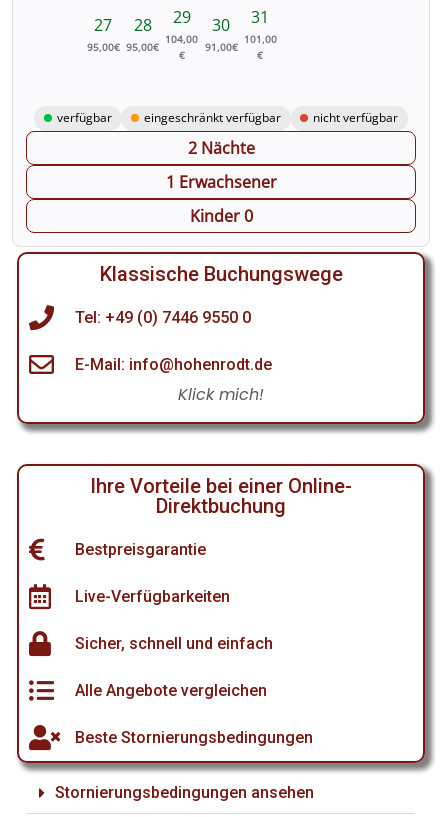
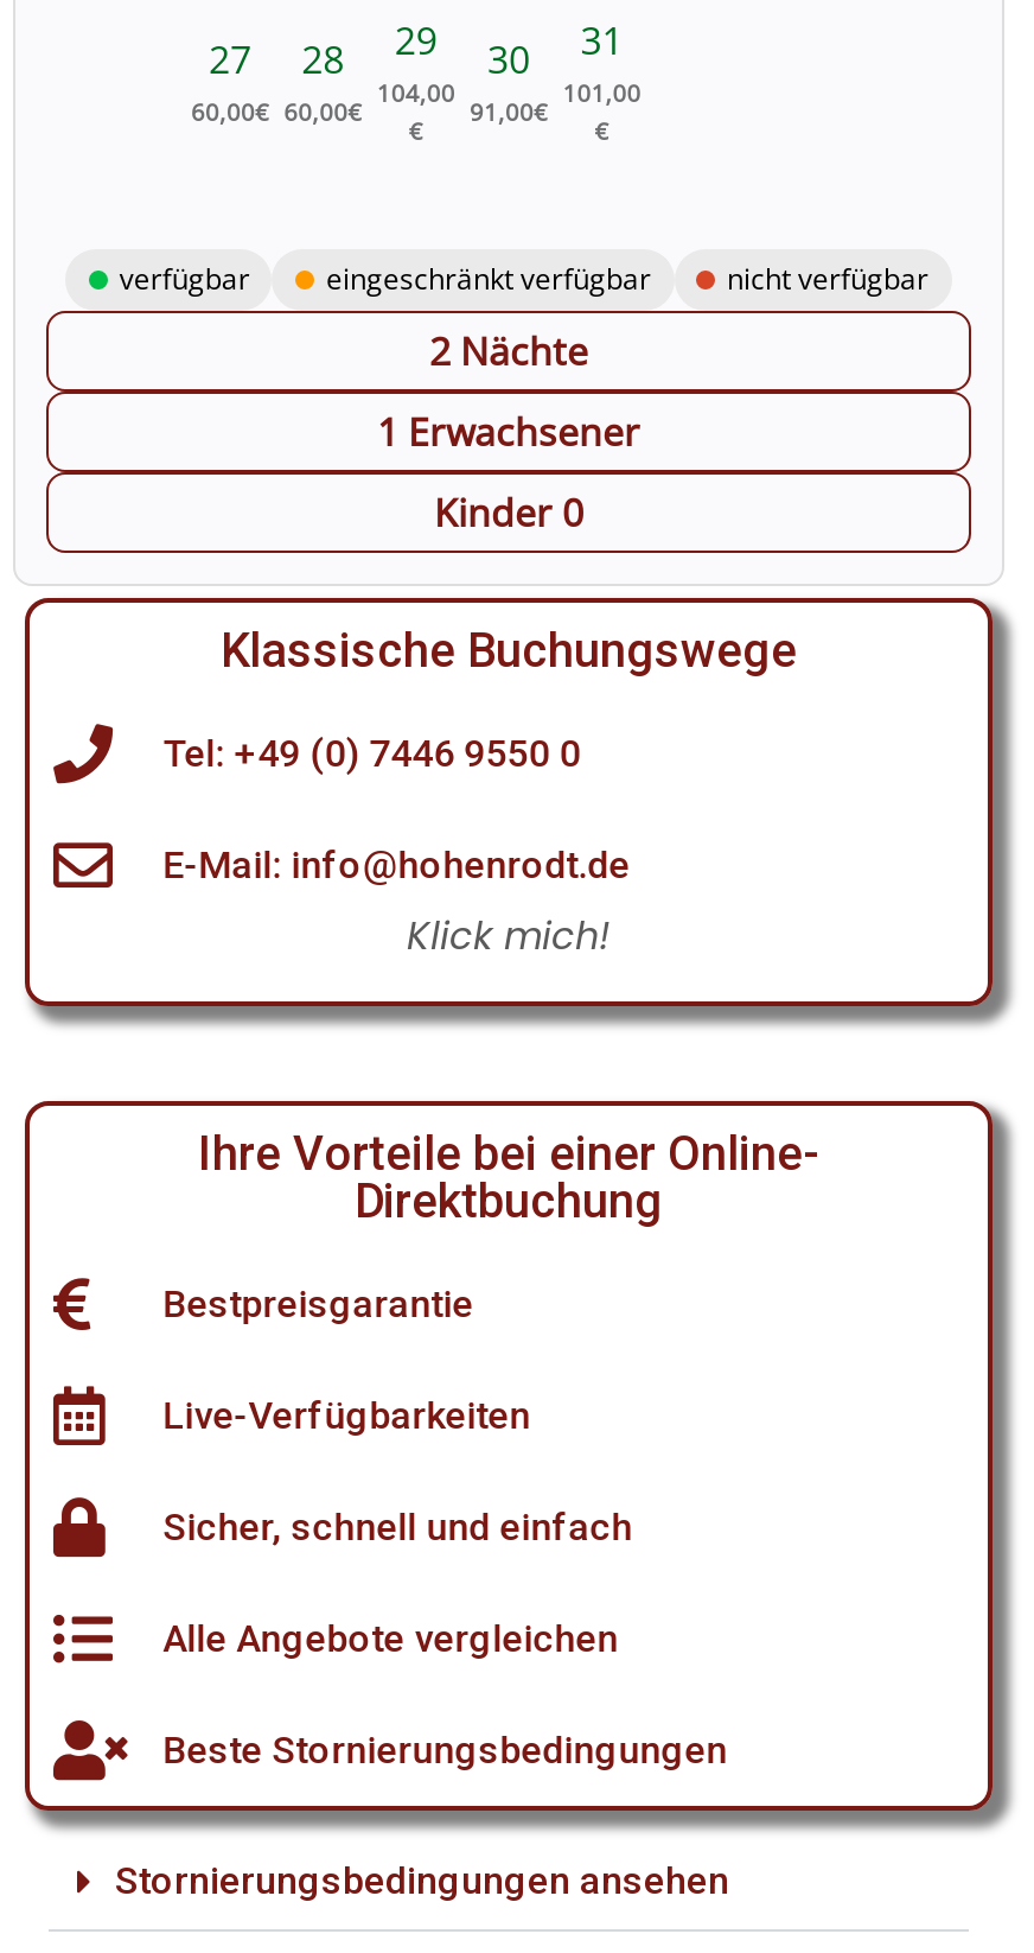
[87,40,120,54] 95,00€ -> [191,95,269,128] 60,00€
[126,40,159,54] 95,00€ -> [284,95,362,128] 60,00€

